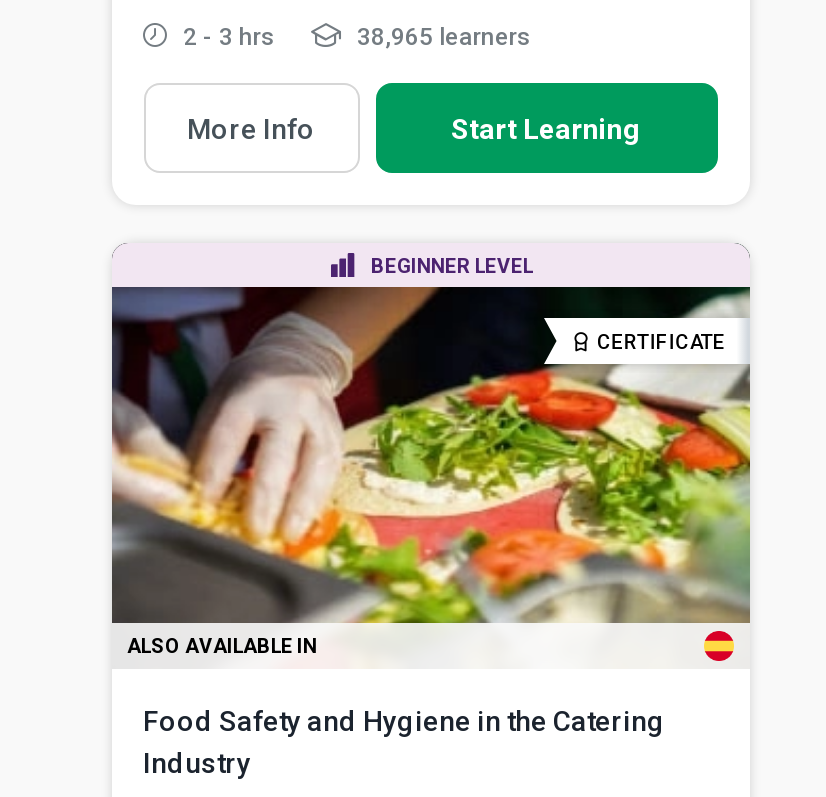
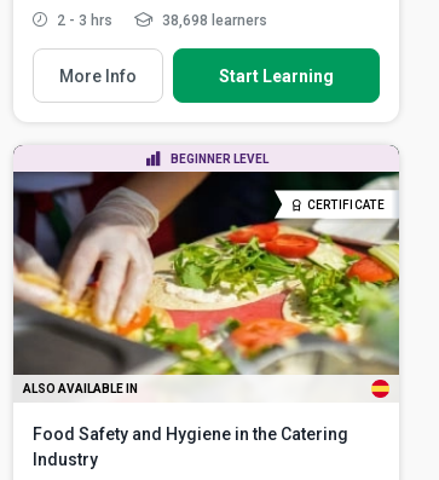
[351,23,531,51] 38,965 learners -> [158,12,267,29] 38,698 learners

